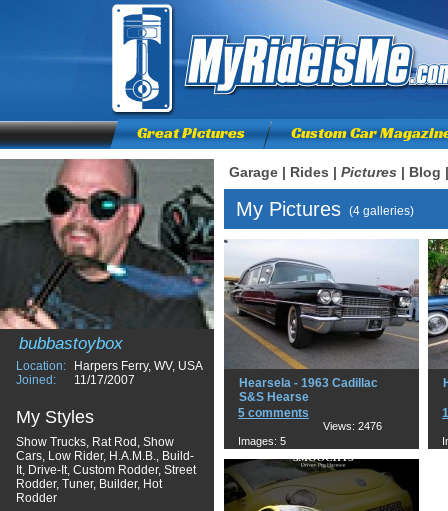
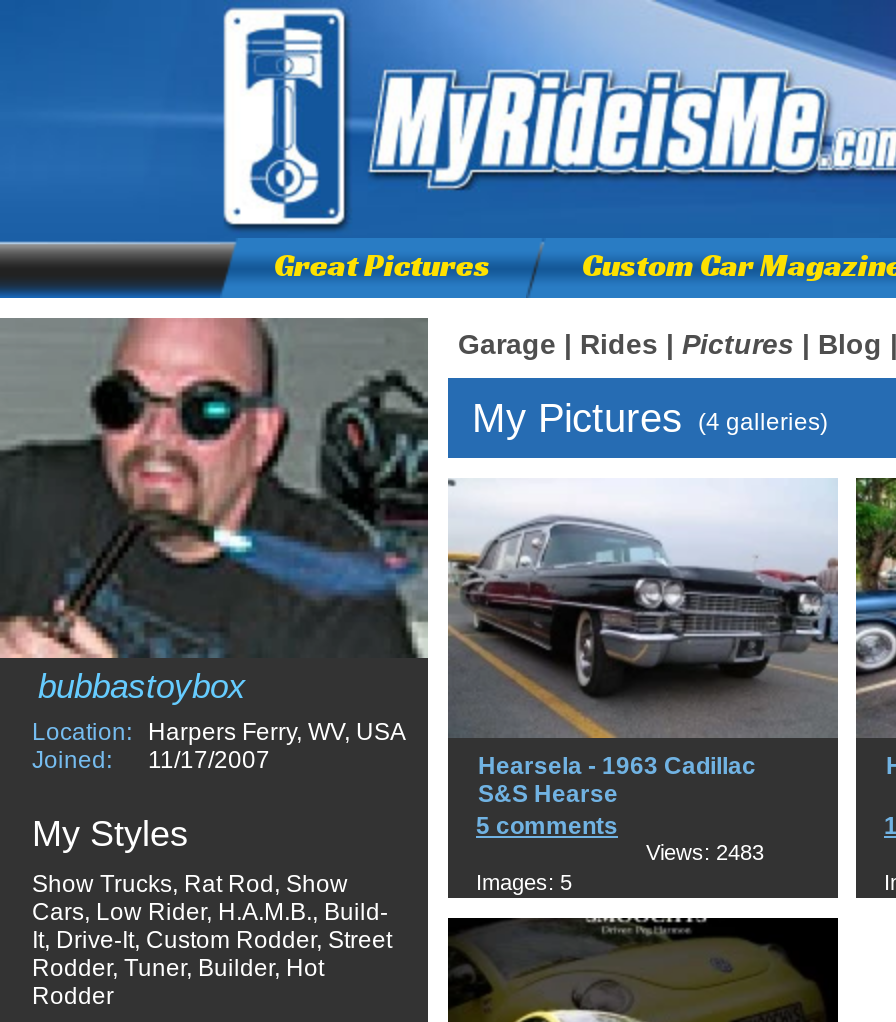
[323,420,382,432] Views: 2476 -> [646,840,764,864] Views: 2483

